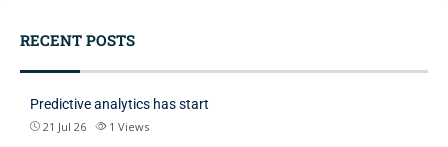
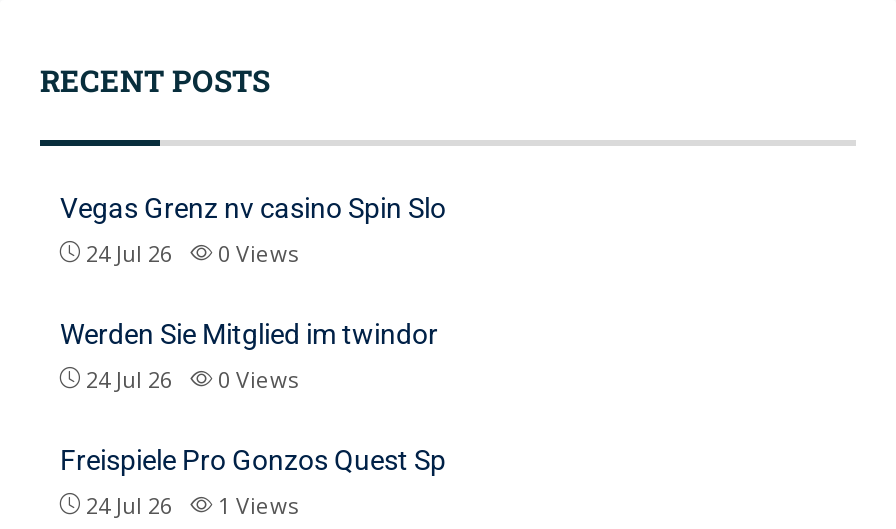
[30,96,209,134] Predictive analytics has start | 21 Jul 26 -> [60,192,446,520] Vegas Grenz nv casino Spin Slo | 24 Jul 26 | 0 Views | Werden Sie Mitglied im twindor | 24 Jul 26 | 0 Views | Freispiele Pro Gonzos Quest Sp | 24 Jul 26

